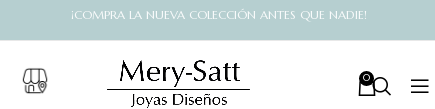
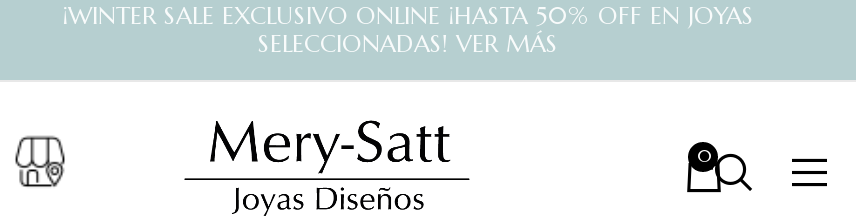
[71,7,367,22] ¡COMPRA LA NUEVA COLECCIÓN ANTES QUE NADIE! -> [62,0,754,58] ¡WINTER SALE EXCLUSIVO ONLINE ¡HASTA 50% OFF EN JOYAS | SELECCIONADAS! VER MÁS

